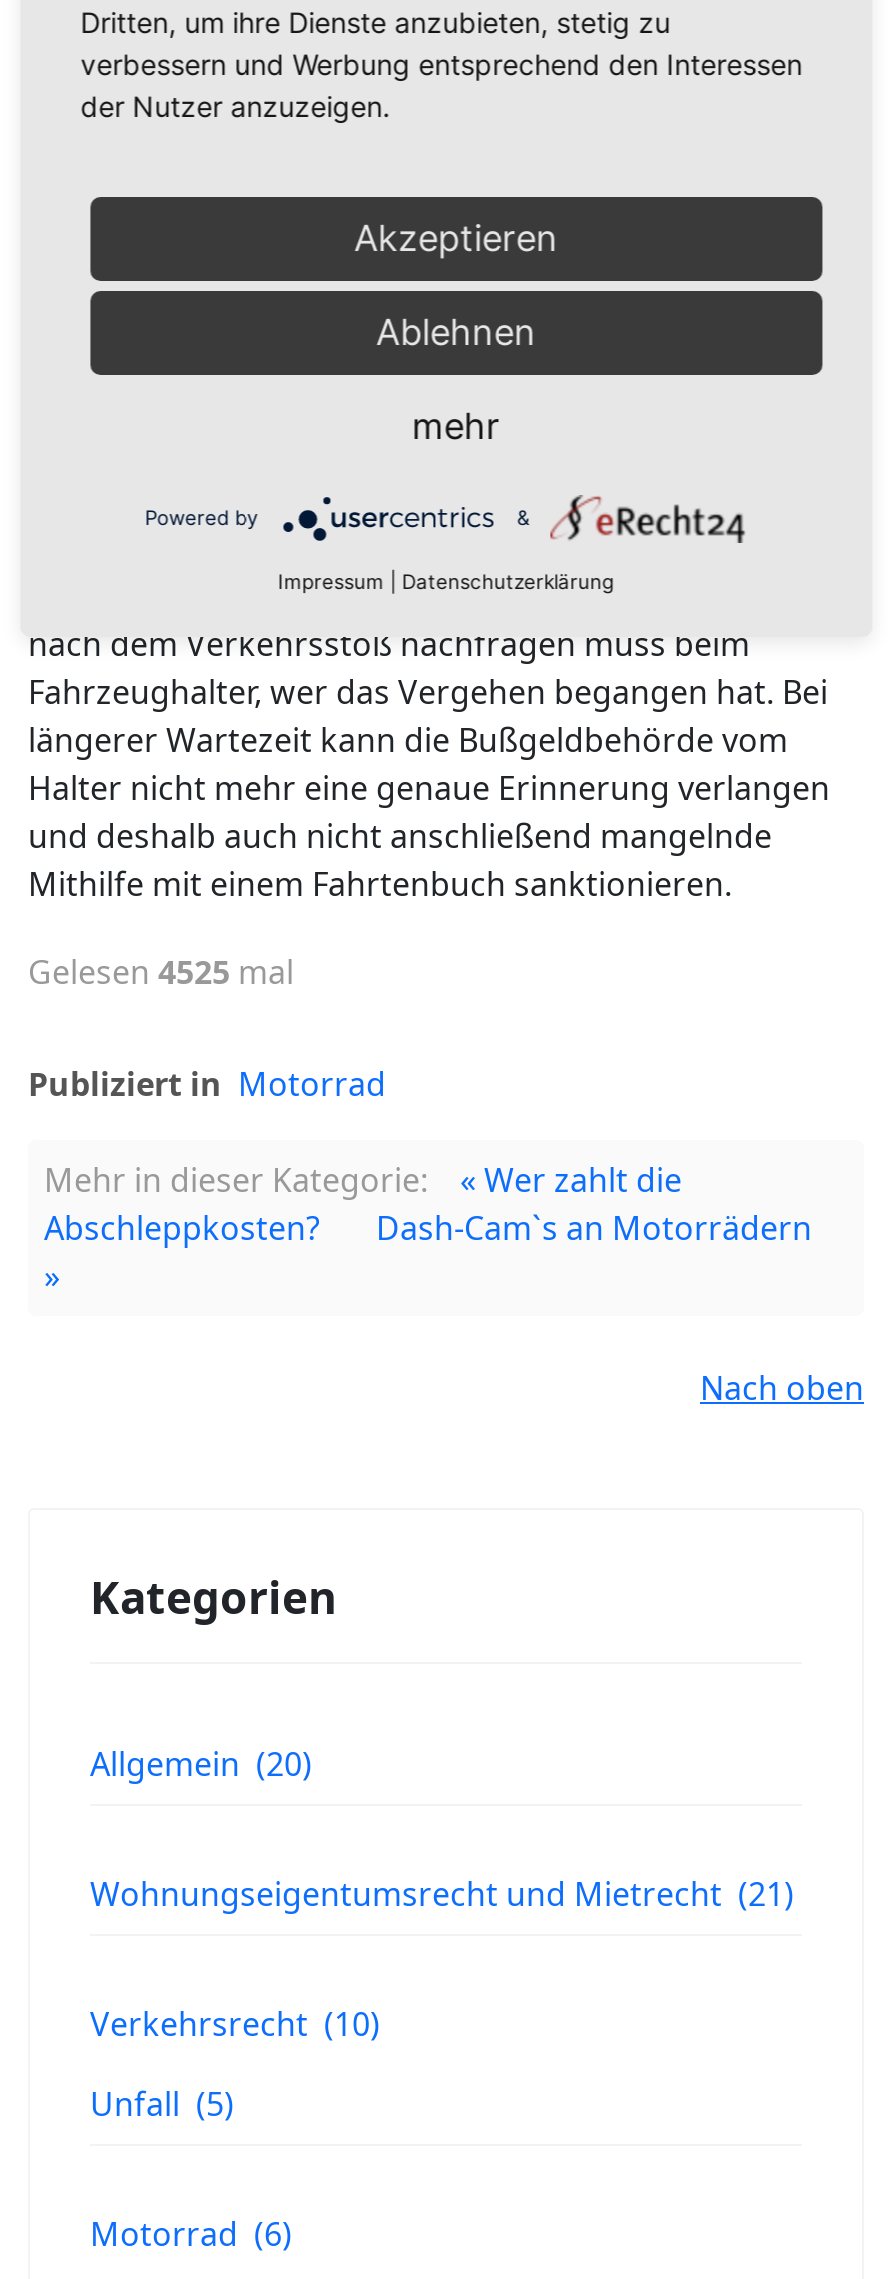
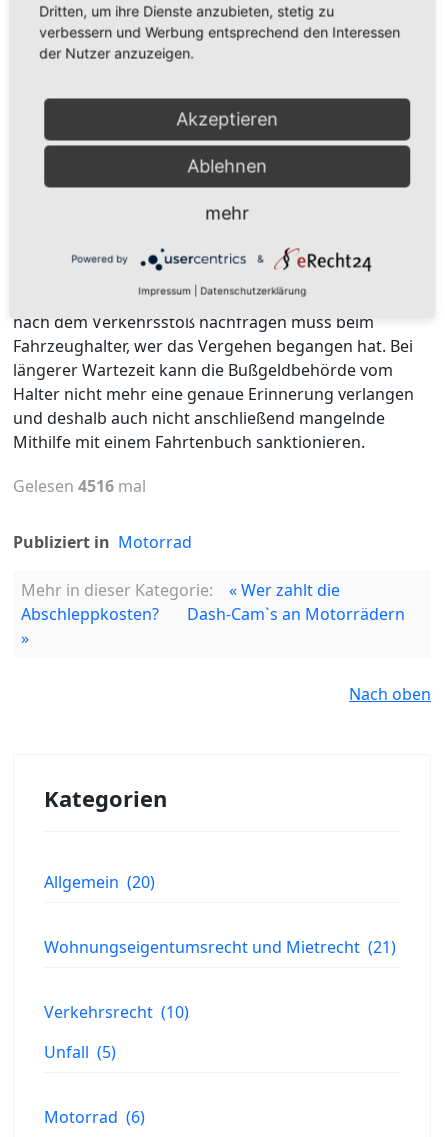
[28,950,294,994] Gelesen 4525 mal -> [13,475,146,497] Gelesen 4516 mal

